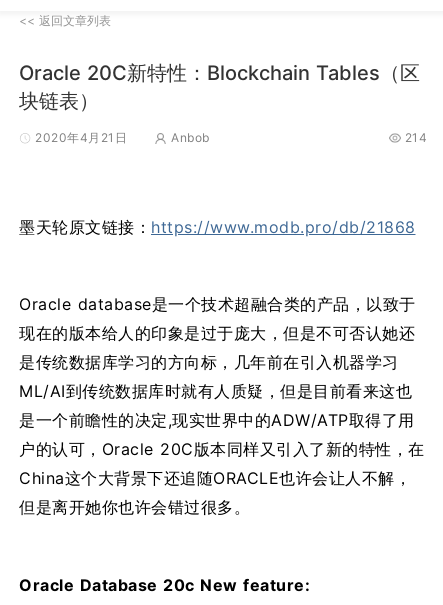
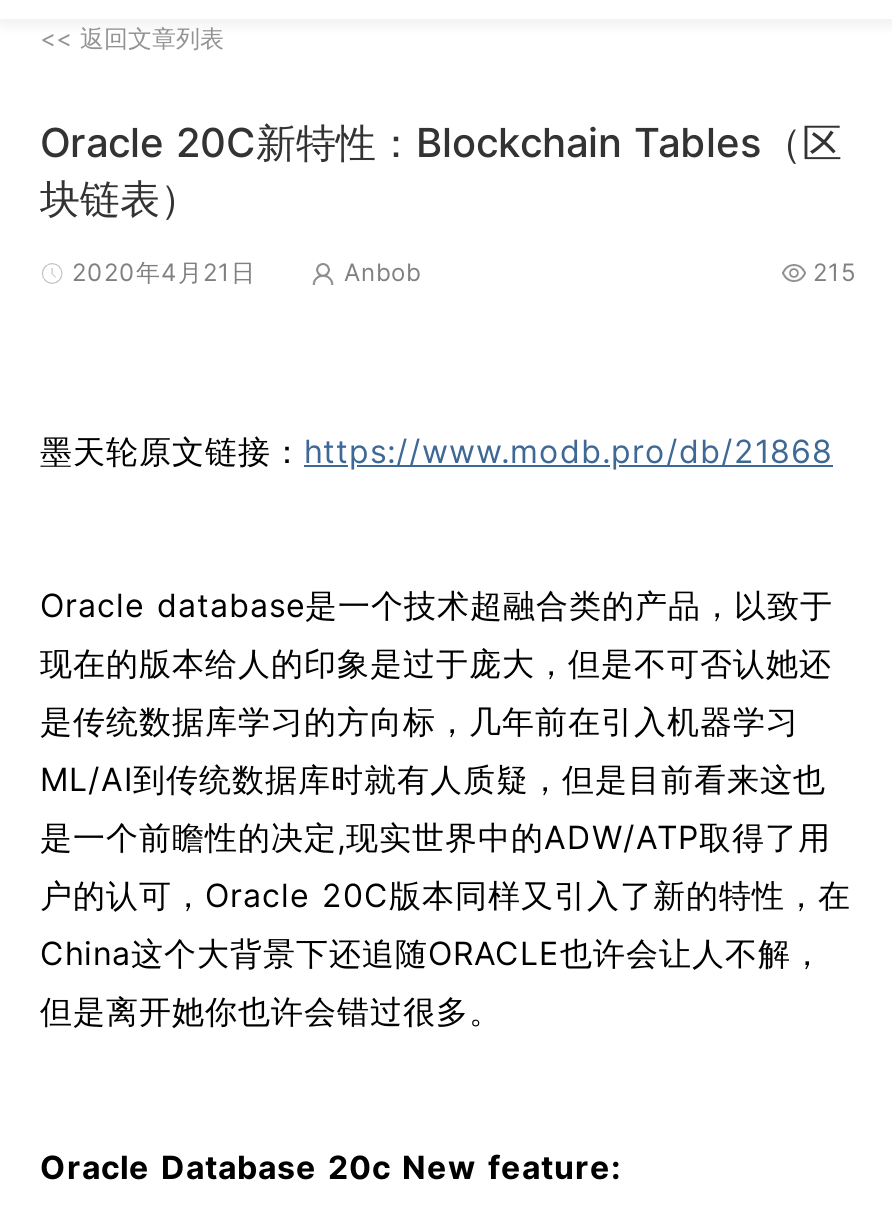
[404,130,427,145] 214 -> [813,257,856,287] 215

